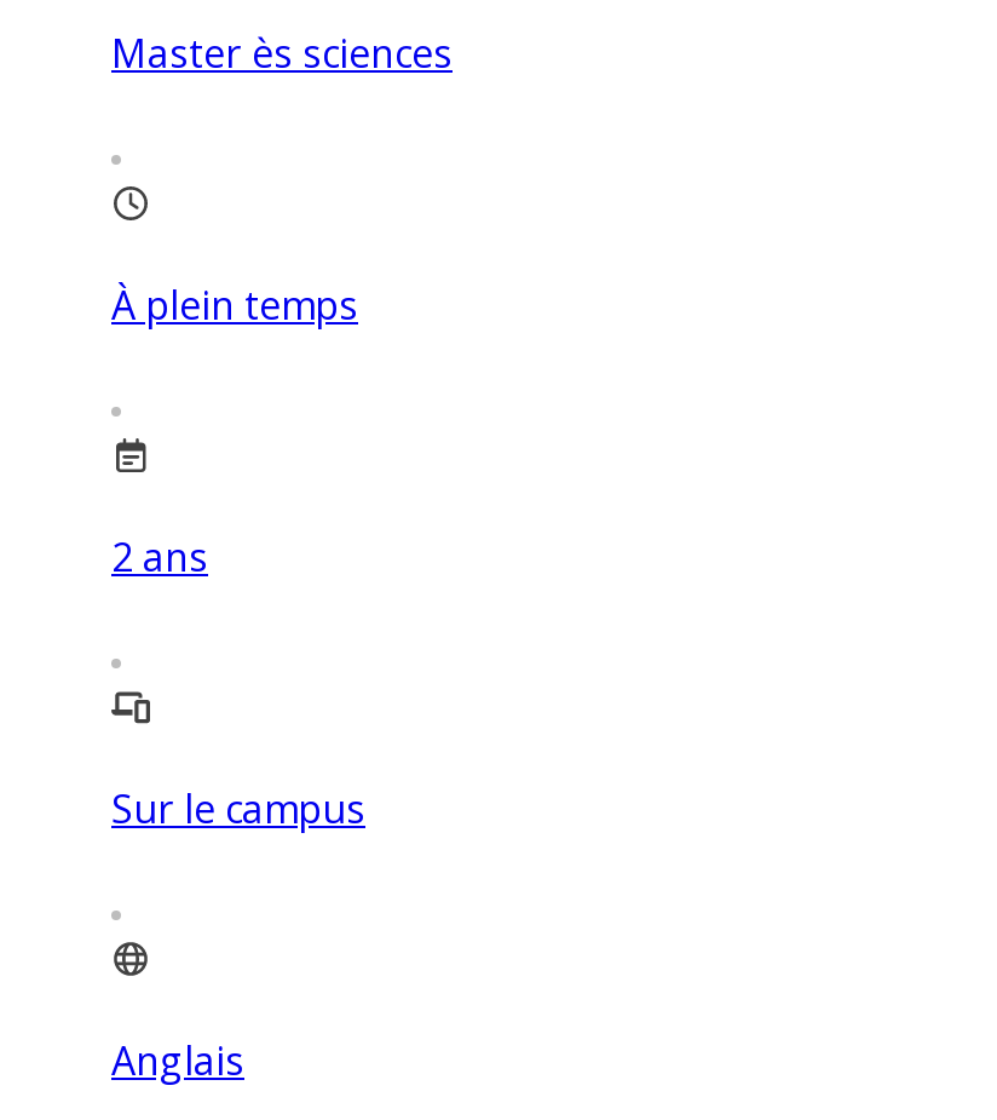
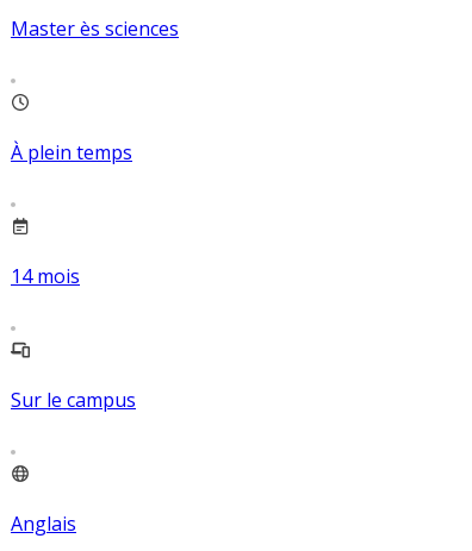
[111,531,208,584] 2 ans -> [11,263,80,289] 14 mois

